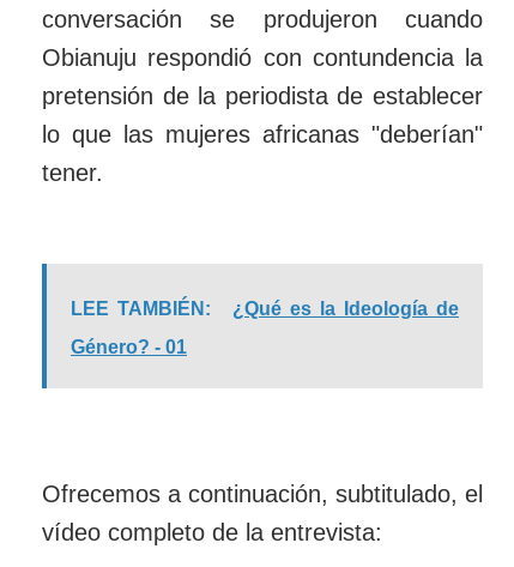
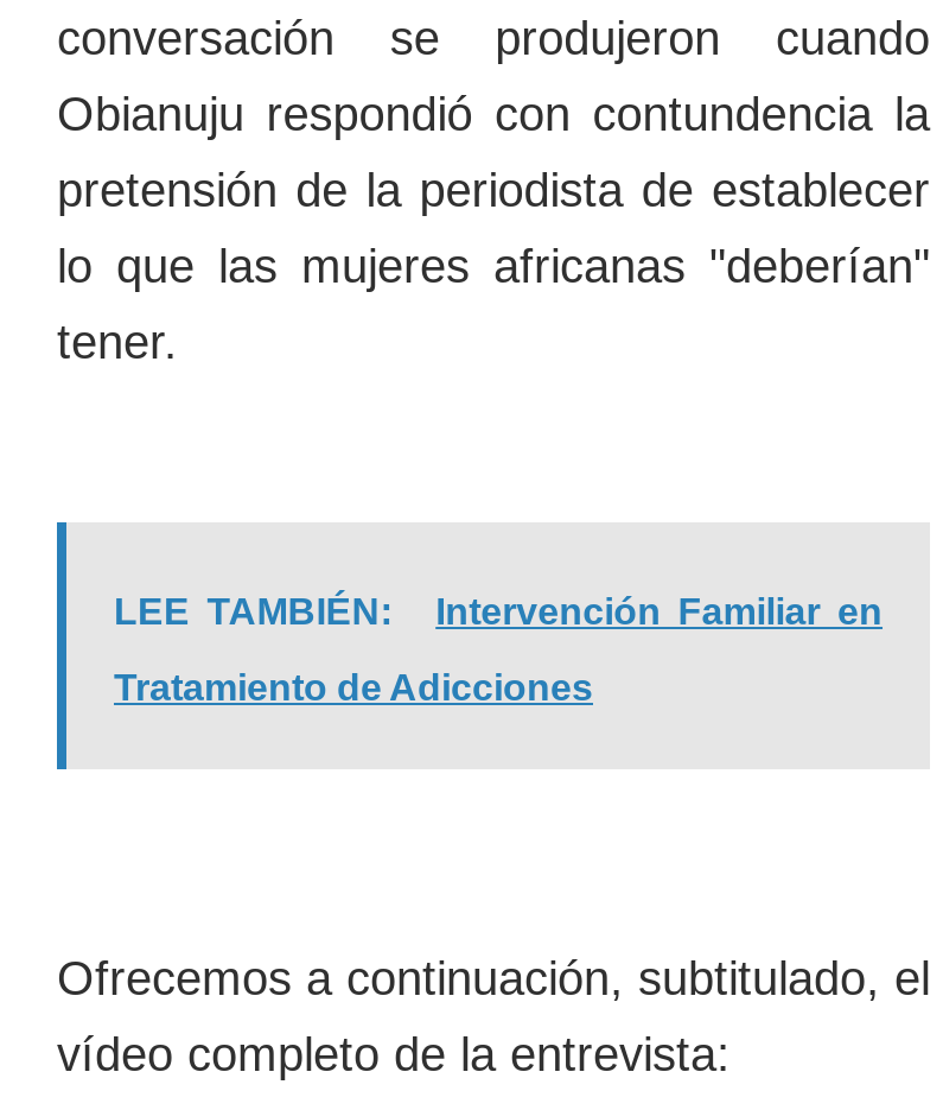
[232,299,459,319] ¿Qué es la Ideología de -> [436,591,883,632] Intervención Familiar en
[71,337,187,357] Género? - 01 -> [114,667,593,708] Tratamiento de Adicciones

